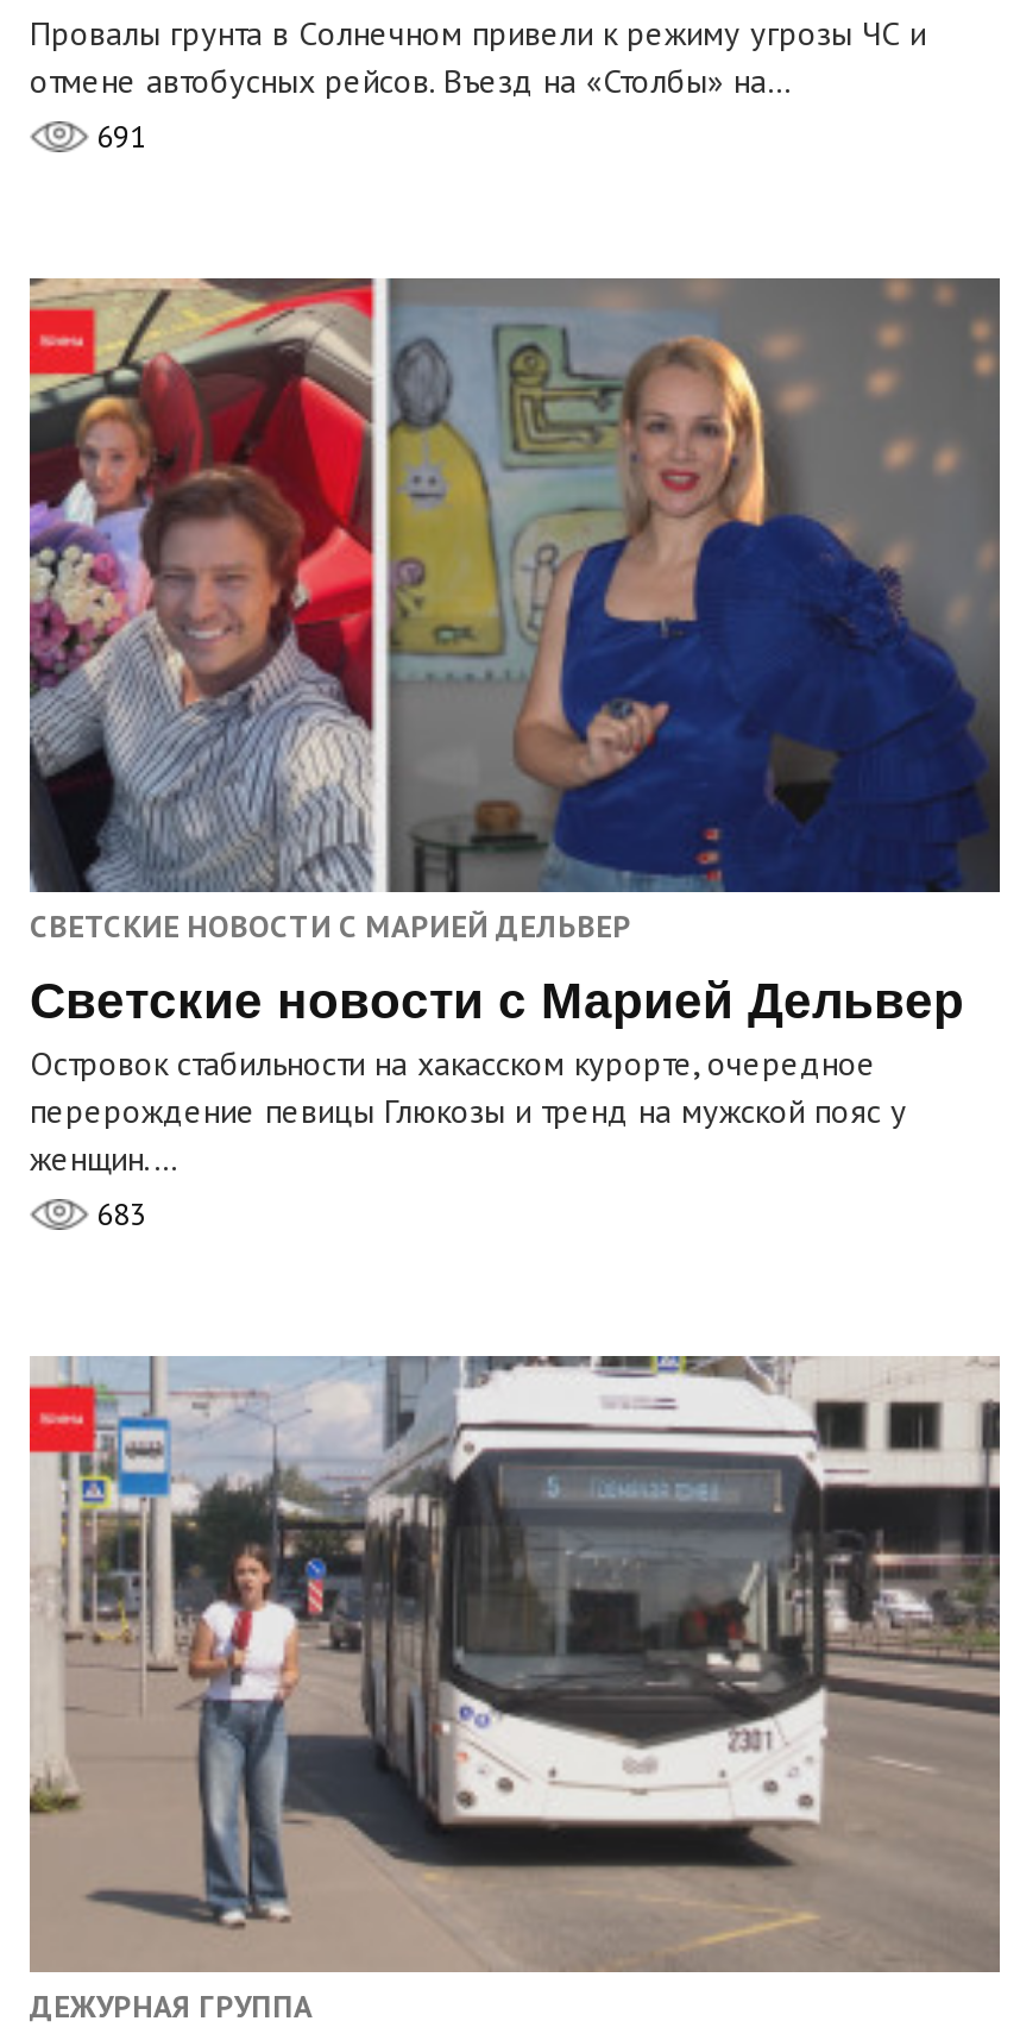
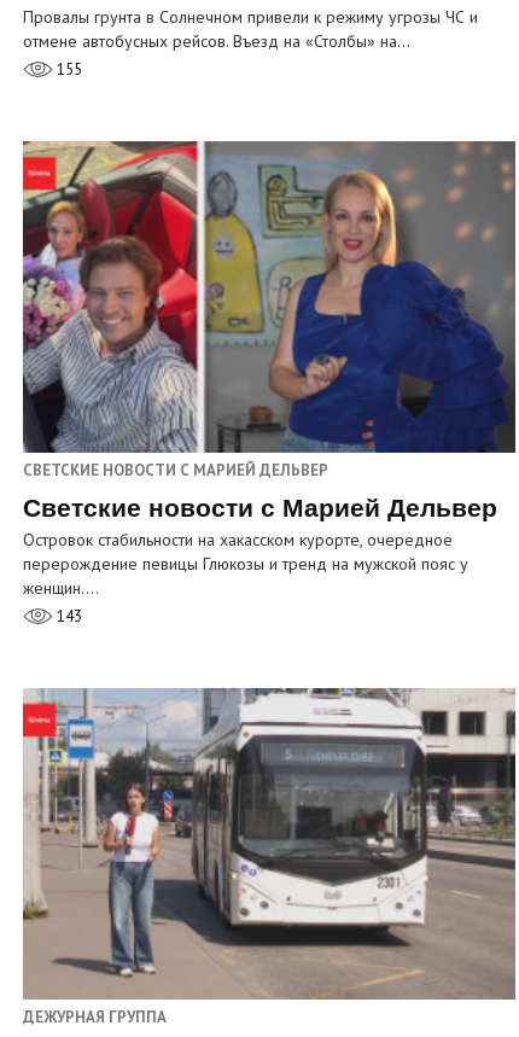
[89,117,146,157] 691 -> [53,59,82,80] 155
[89,1195,146,1235] 683 -> [53,606,82,627] 143

